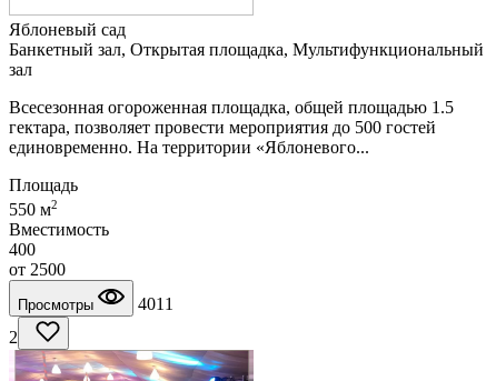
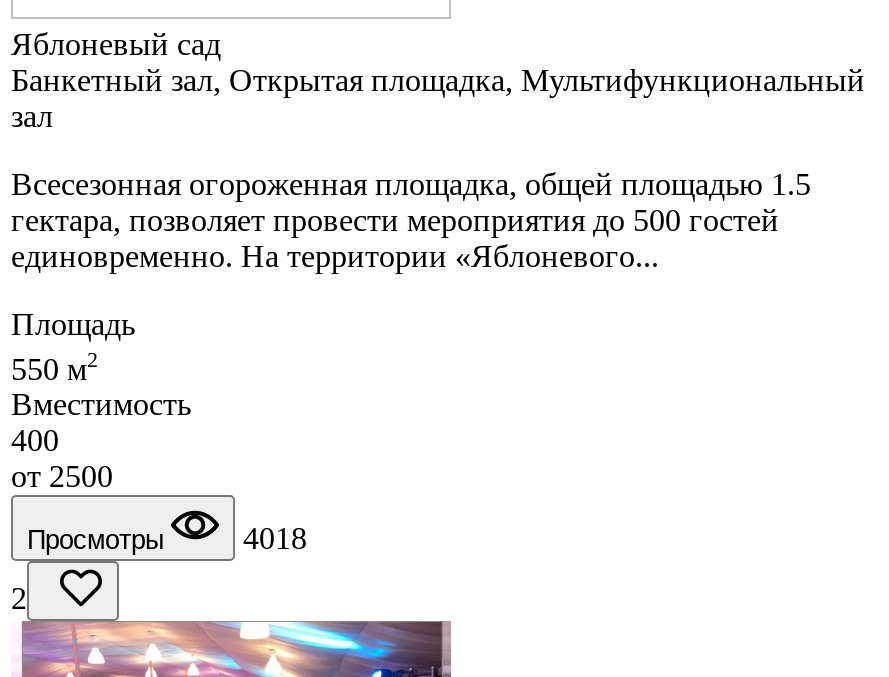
[138,294,173,313] 4011 -> [243,521,307,555] 4018

